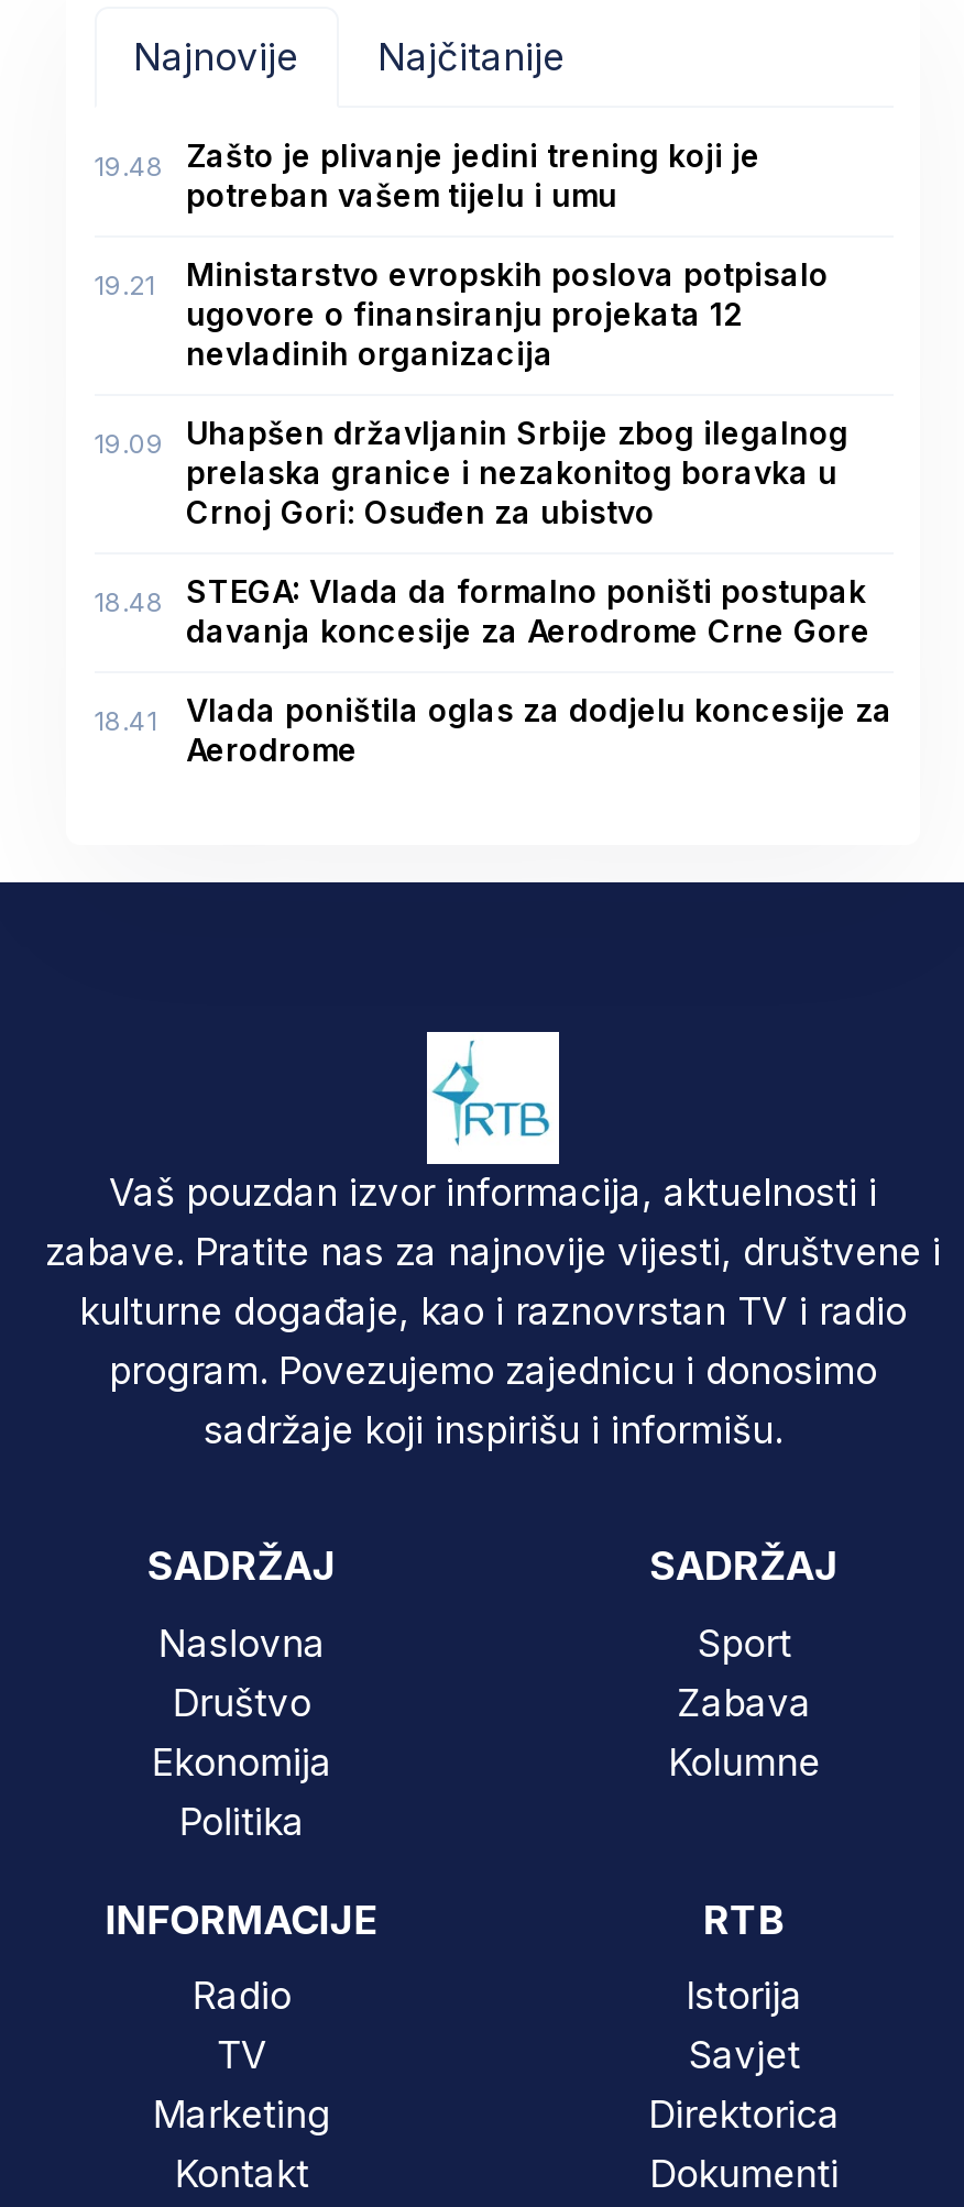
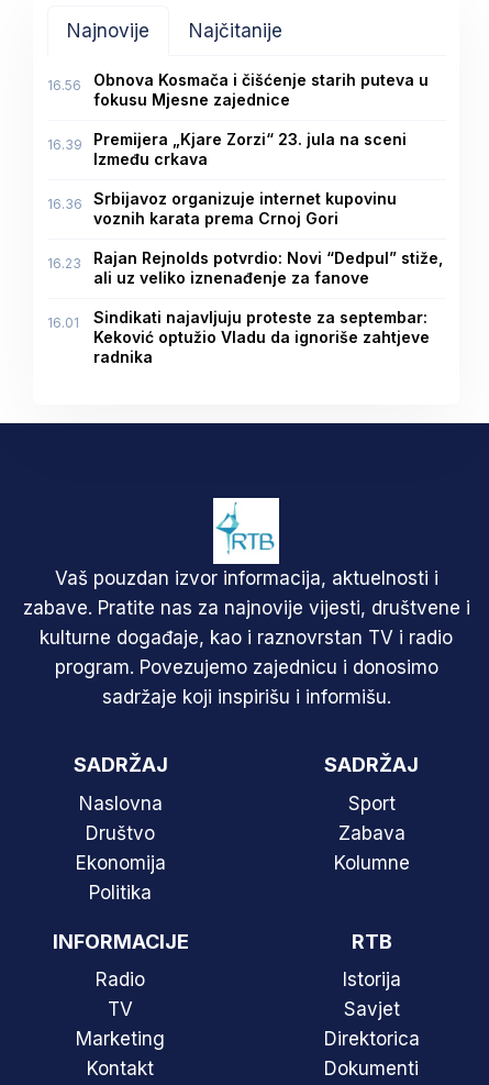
[94,137,760,214] 19.48 | Zašto je plivanje jedini trening koji je | potreban vašem tijelu i umu -> [47,71,428,109] 16.56 | Obnova Kosmača i čišćenje starih puteva u | fokusu Mjesne zajednice
[94,256,829,372] 19.21 | Ministarstvo evropskih poslova potpisalo | ugovore o finansiranju projekata 12 | nevladinih organizacija -> [47,130,406,168] 16.39 | Premijera „Kjare Zorzi“ 23. jula na sceni | Između crkava
[94,414,848,531] 19.09 | Uhapšen državljanin Srbije zbog ilegalnog | prelaska granice i nezakonitog boravka u | Crnoj Gori: Osuđen za ubistvo -> [47,189,396,228] 16.36 | Srbijavoz organizuje internet kupovinu | voznih karata prema Crnoj Gori
[94,573,870,650] 18.48 | STEGA: Vlada da formalno poništi postupak | davanja koncesije za Aerodrome Crne Gore -> [47,249,442,287] 16.23 | Rajan Rejnolds potvrdio: Novi “Dedpul” stiže, | ali uz veliko iznenađenje za fanove
[94,691,892,768] 18.41 | Vlada poništila oglas za dodjelu koncesije za | Aerodrome -> [47,308,429,366] 16.01 | Sindikati najavljuju proteste za septembar: | Keković optužio Vladu da ignoriše zahtjeve | radnika

